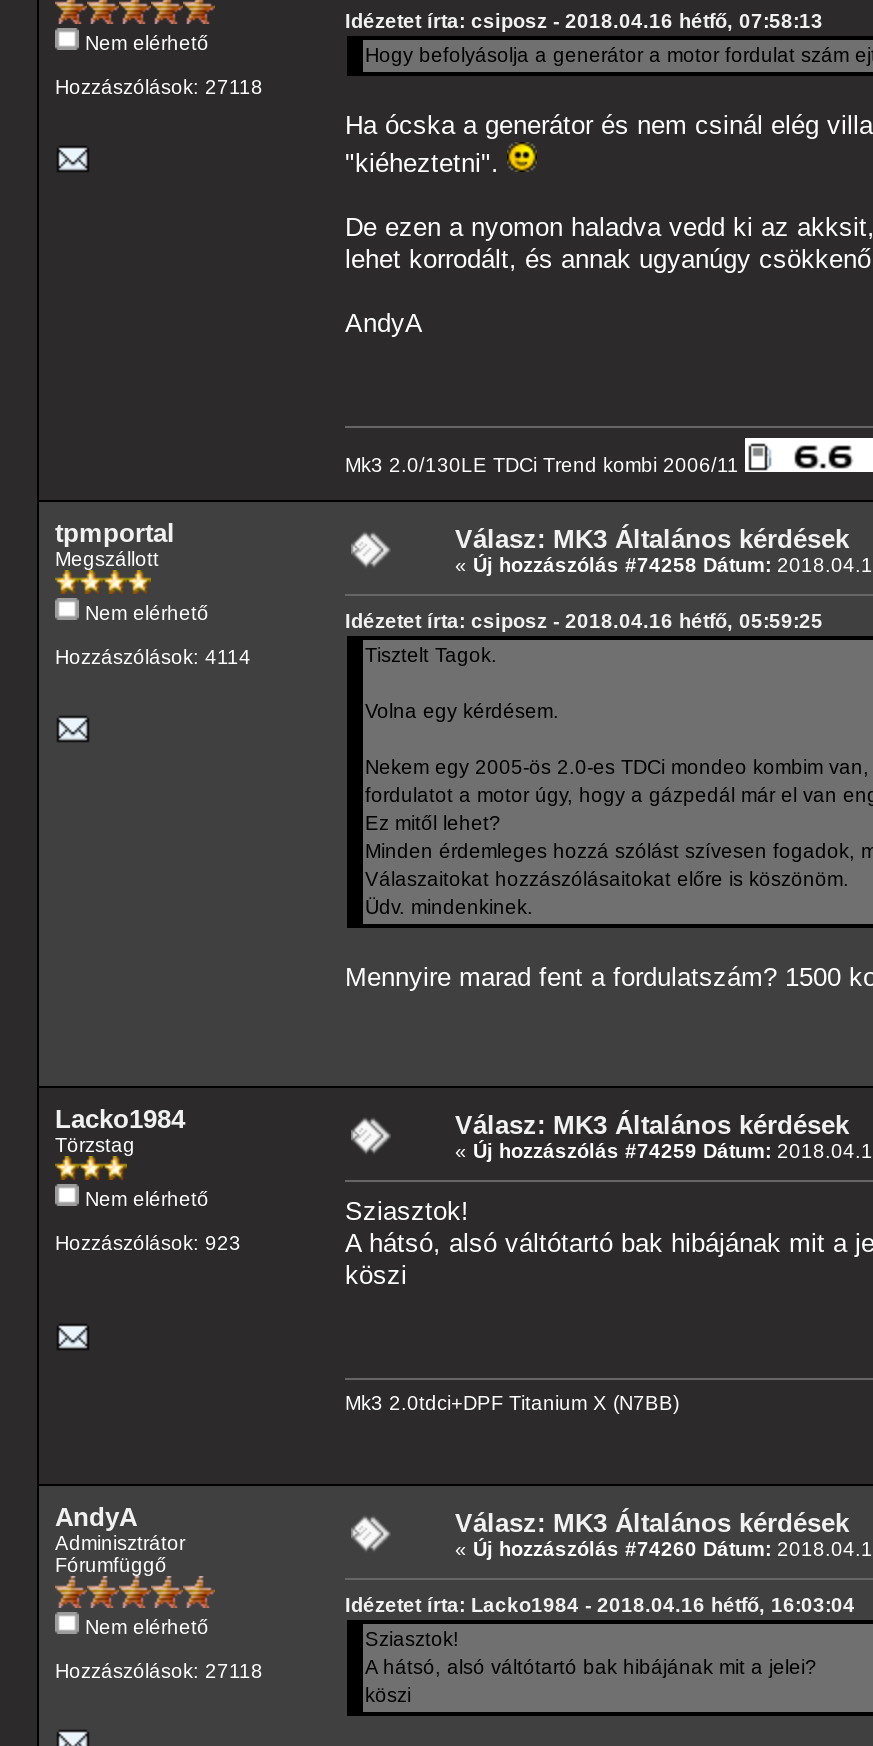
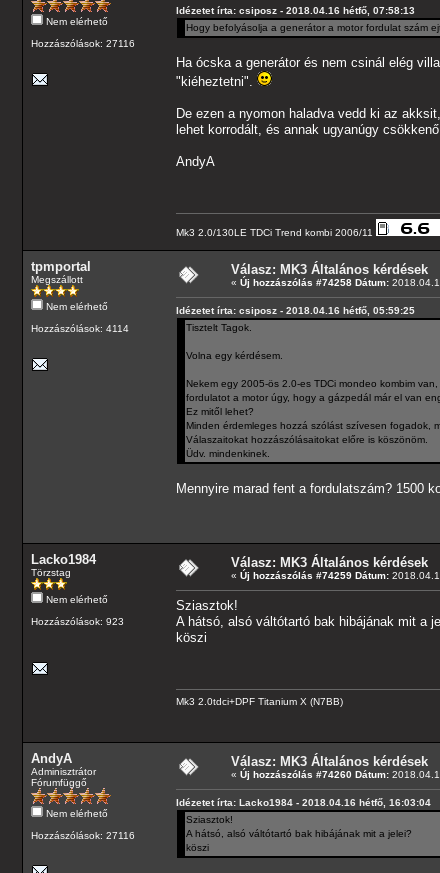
[55,76,263,98] Hozzászólások: 27118 -> [31,38,135,49] Hozzászólások: 27116
[55,1660,263,1682] Hozzászólások: 27118 -> [31,830,135,841] Hozzászólások: 27116

